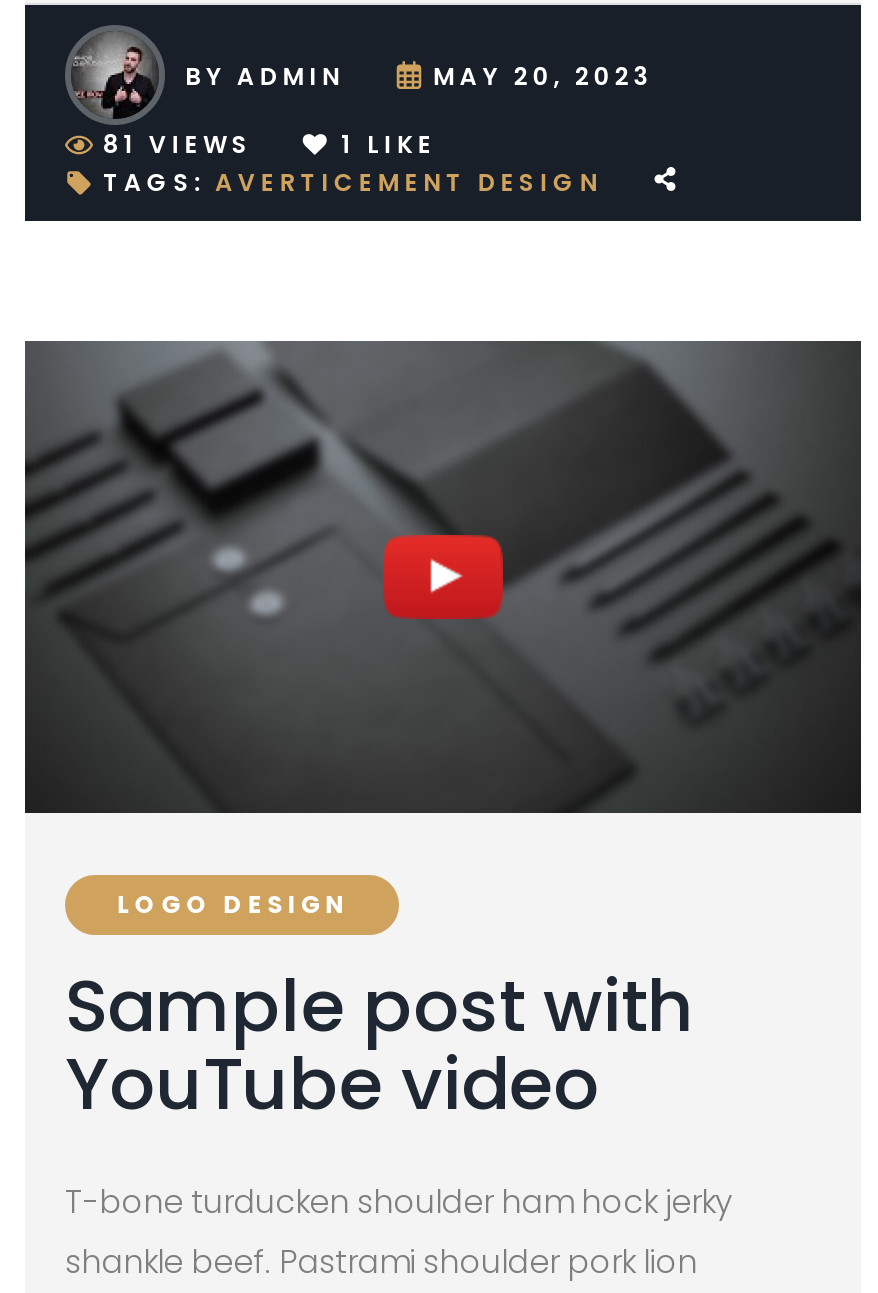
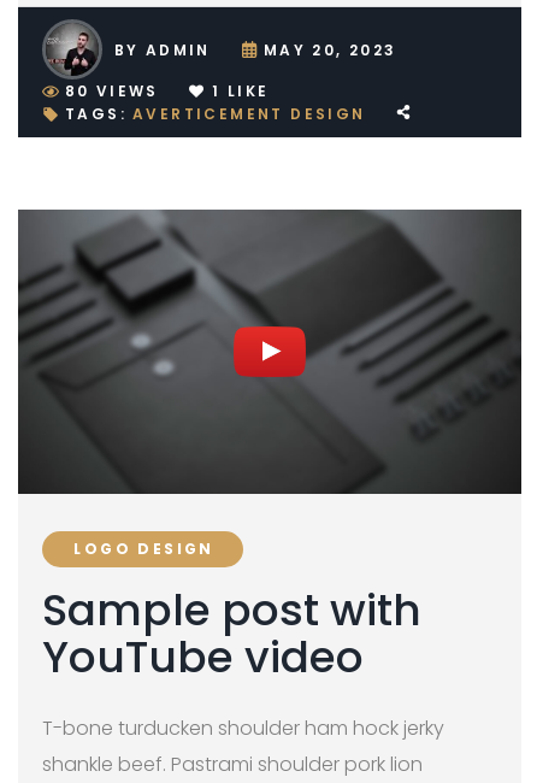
[103,128,253,162] 81 VIEWS -> [65,81,159,102] 80 VIEWS

